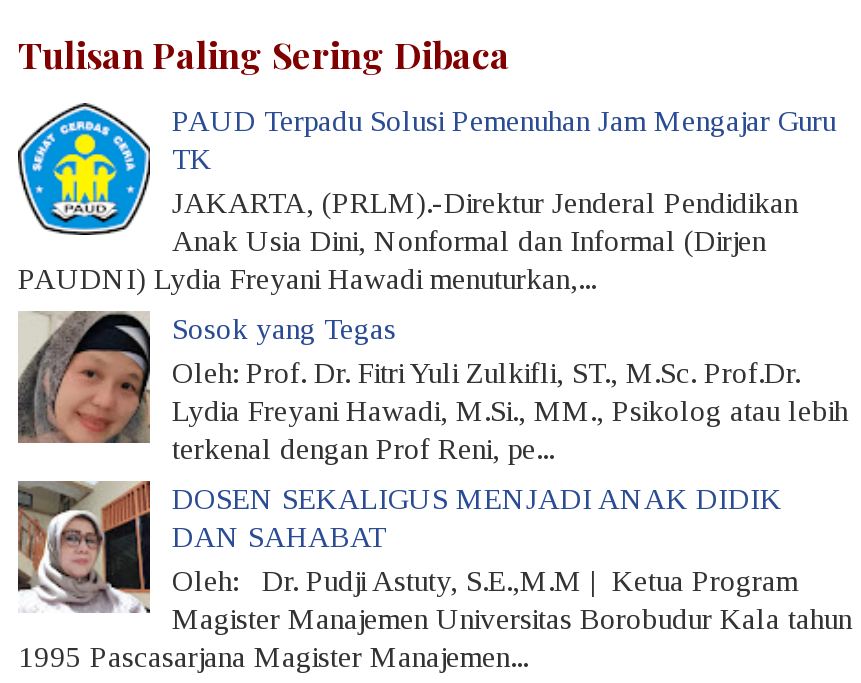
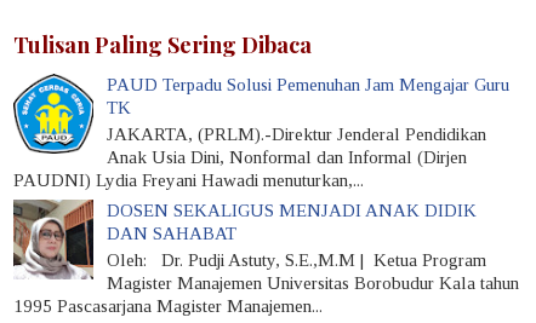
[16,311,848,465] [image] | Sosok yang Tegas | Oleh: Prof. Dr. Fitri Yuli Zulkifli, ST., M.Sc. Prof.Dr. | Lydia Freyani Hawadi, M.Si., MM., Psikolog atau lebih | terkenal dengan Prof Reni, pe... -> none

